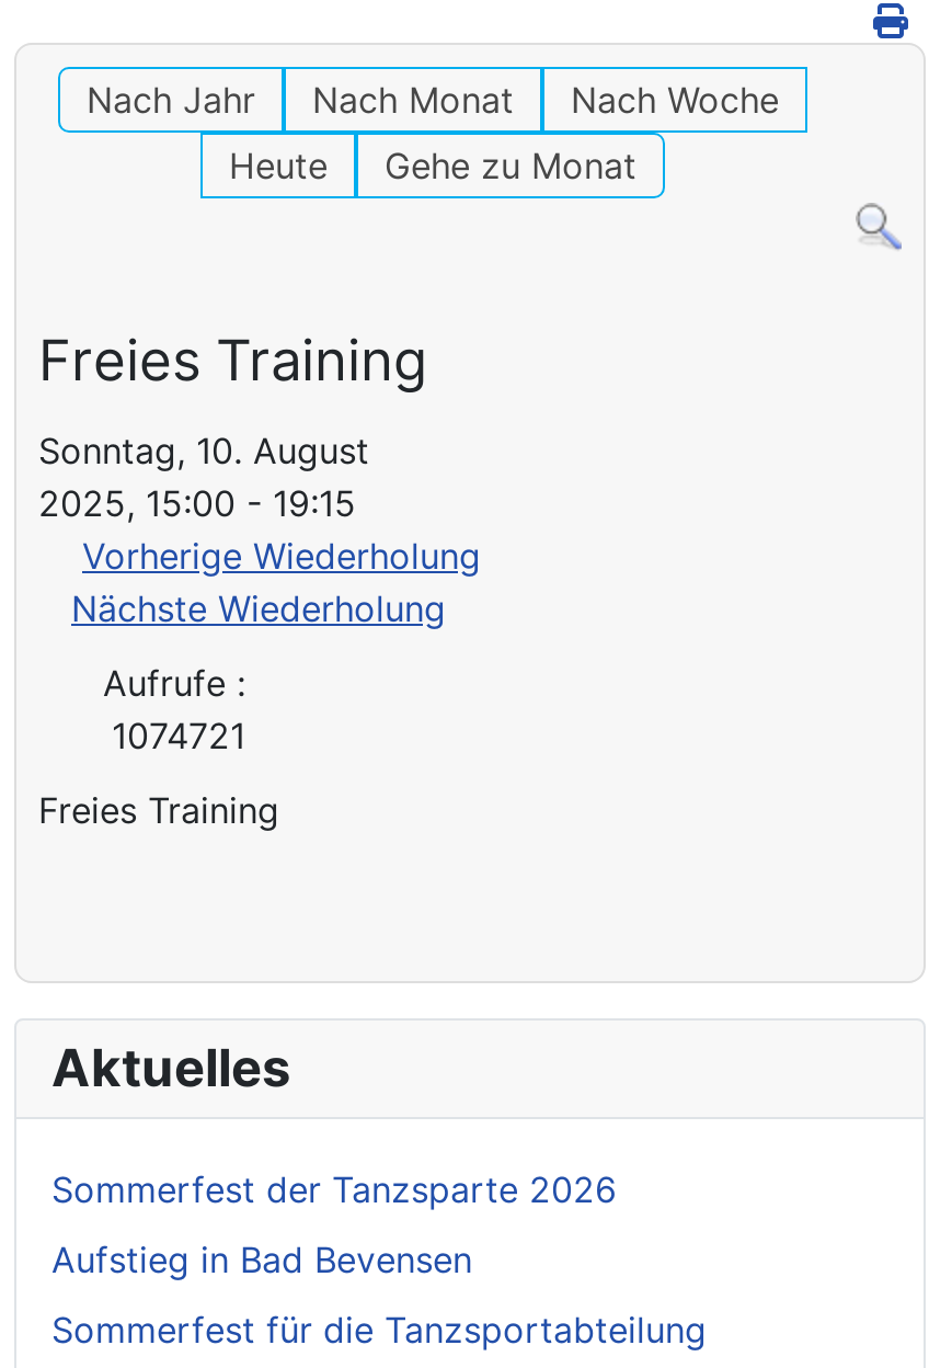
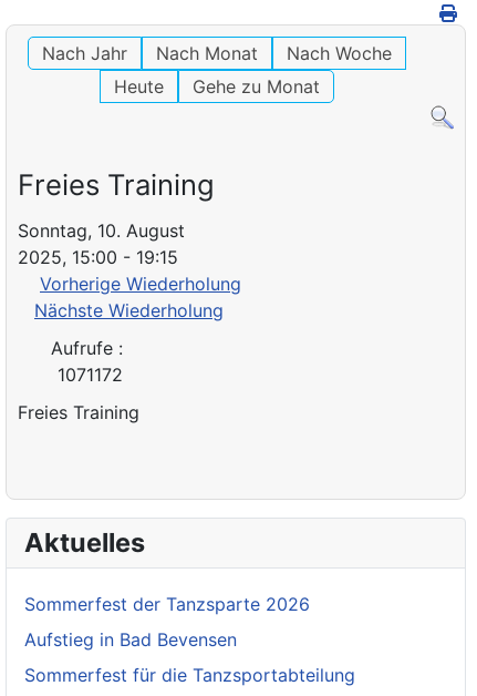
[112,714,245,758] 1074721 -> [57,364,122,386] 1071172

